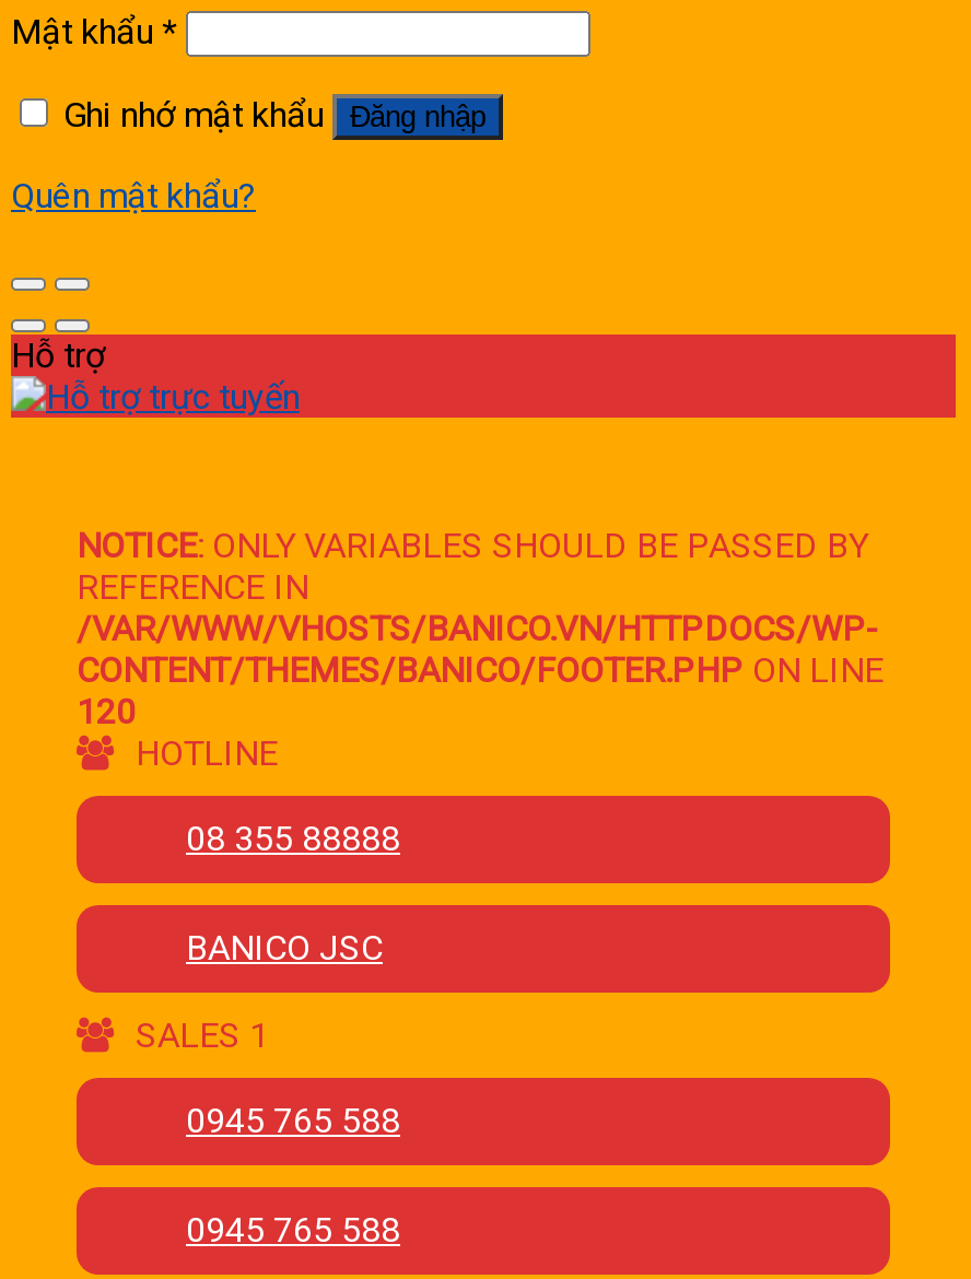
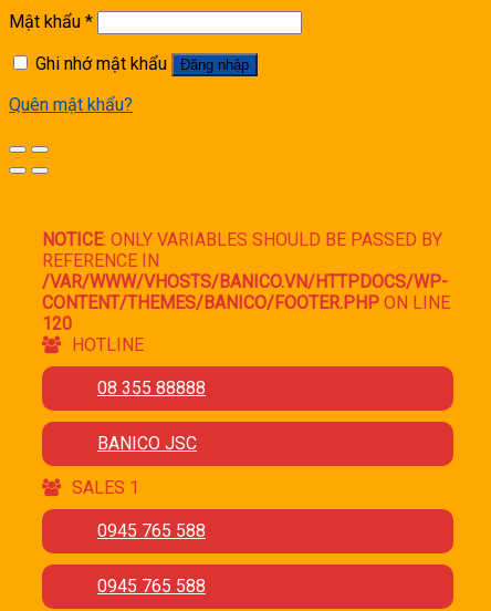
[11,335,105,377] Hỗ trợ -> none

